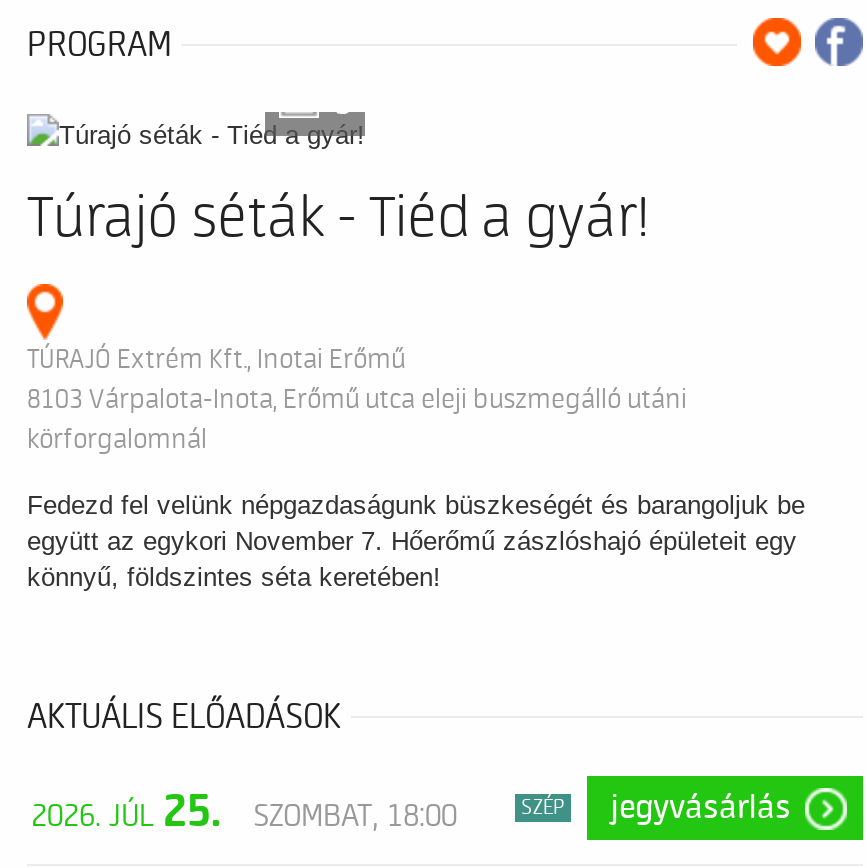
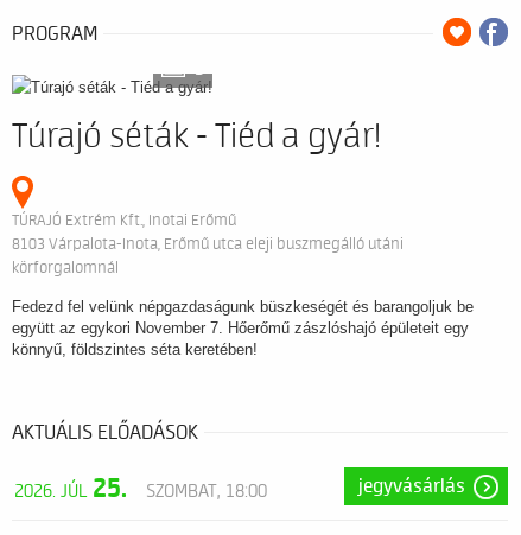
[521,796,565,820] SZÉP -> none

